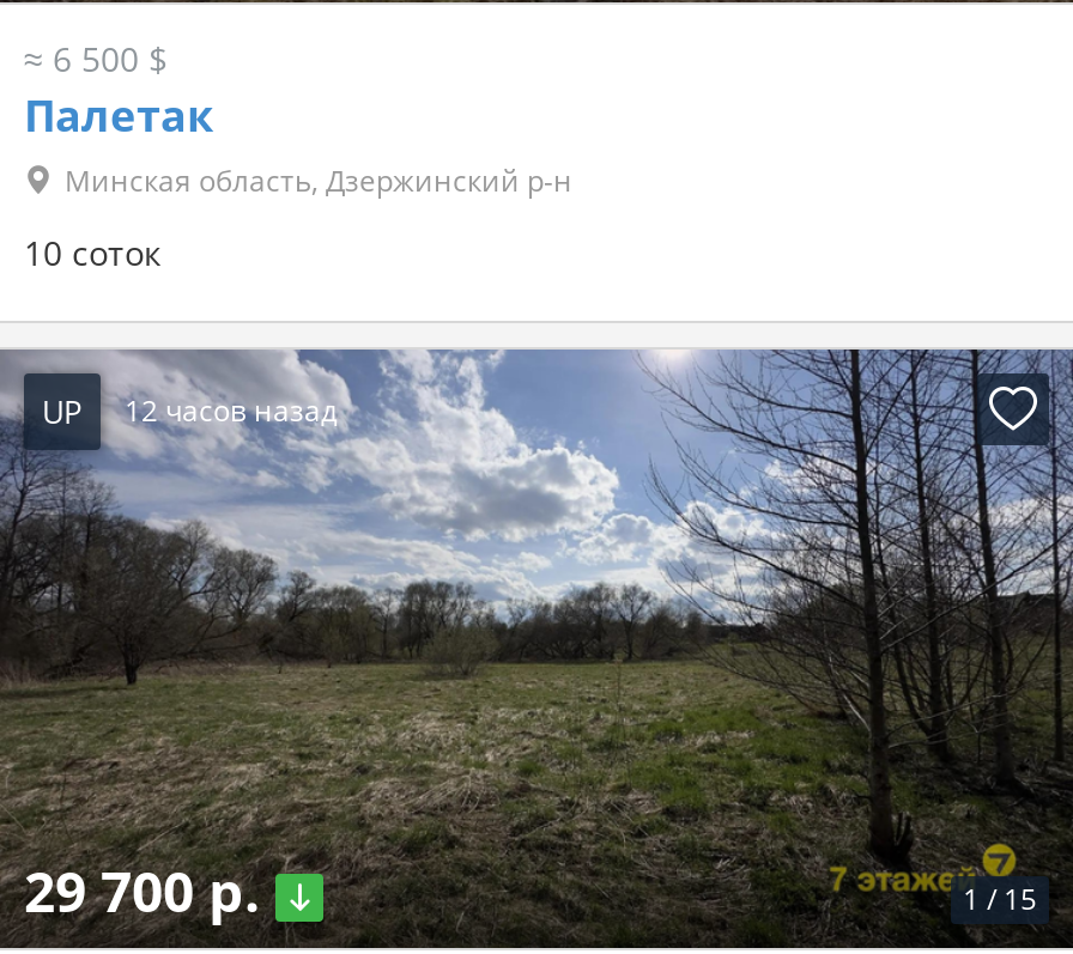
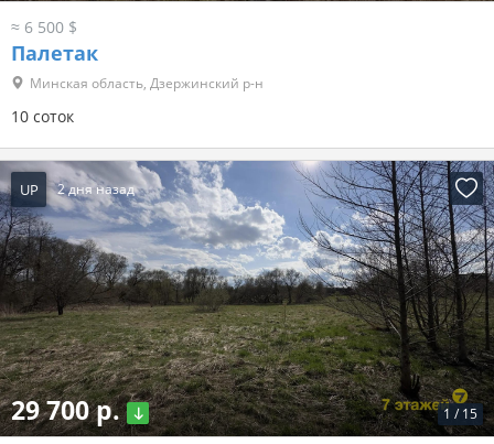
[42,389,338,432] UP 12 часов назад -> [19,179,135,199] UP 2 дня назад

